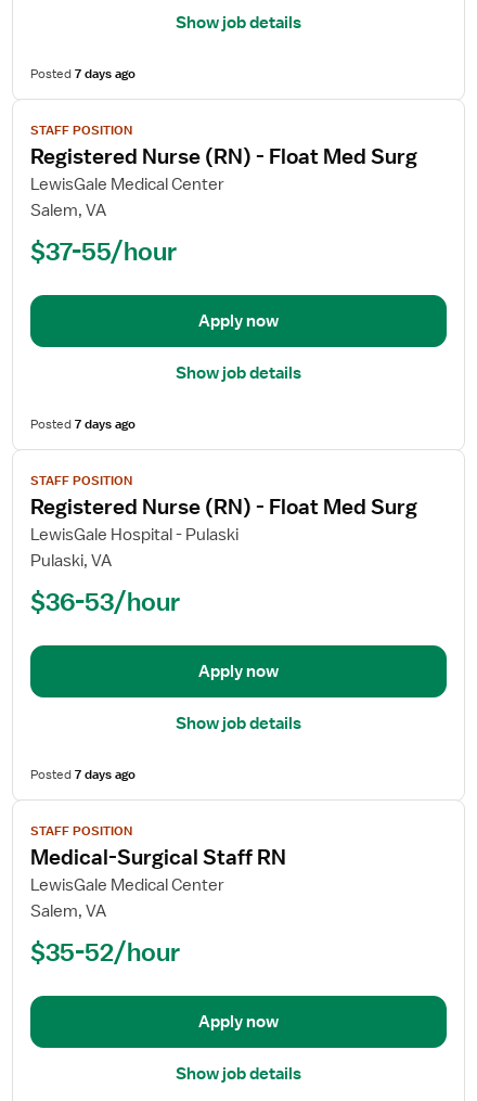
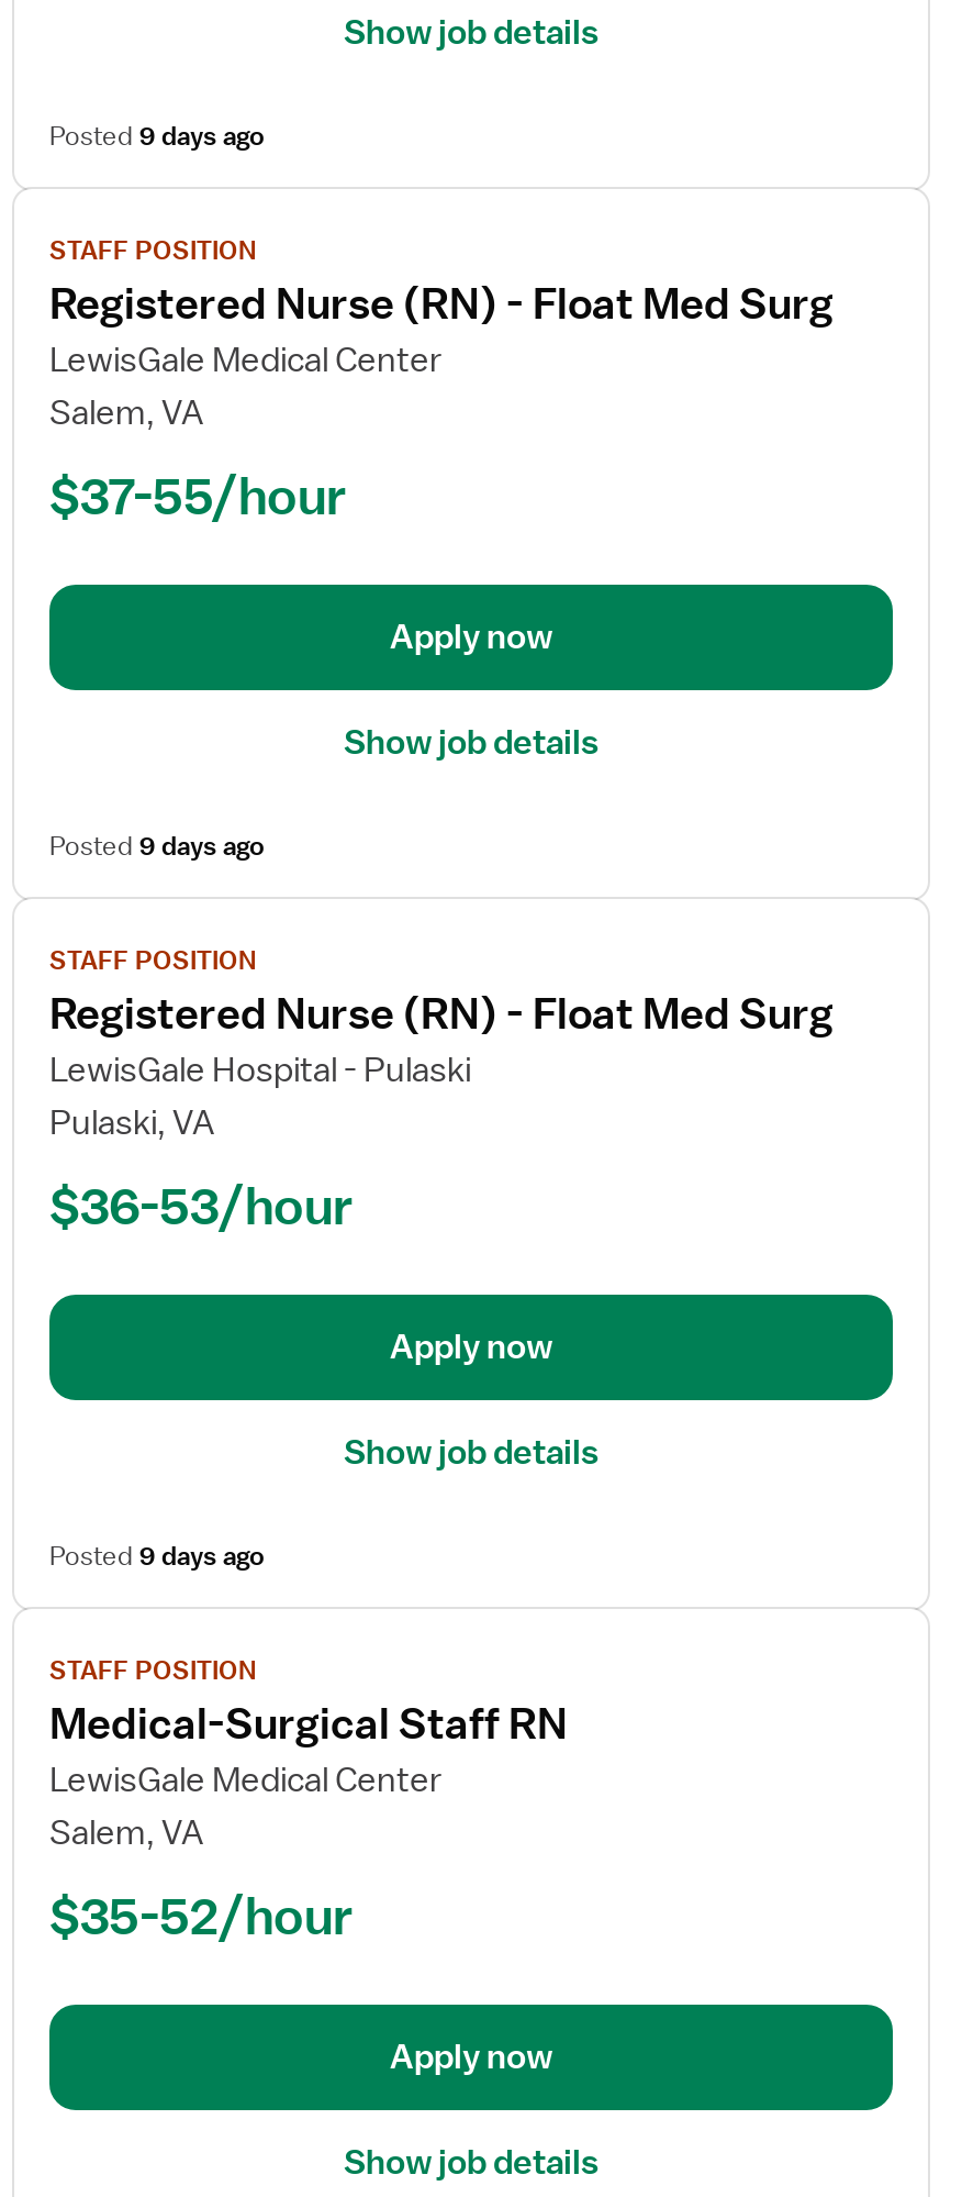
[30,65,136,82] Posted 7 days ago -> [49,118,265,153] Posted 9 days ago
[30,415,136,433] Posted 7 days ago -> [49,828,265,863] Posted 9 days ago
[30,766,136,783] Posted 7 days ago -> [49,1538,265,1573] Posted 9 days ago

